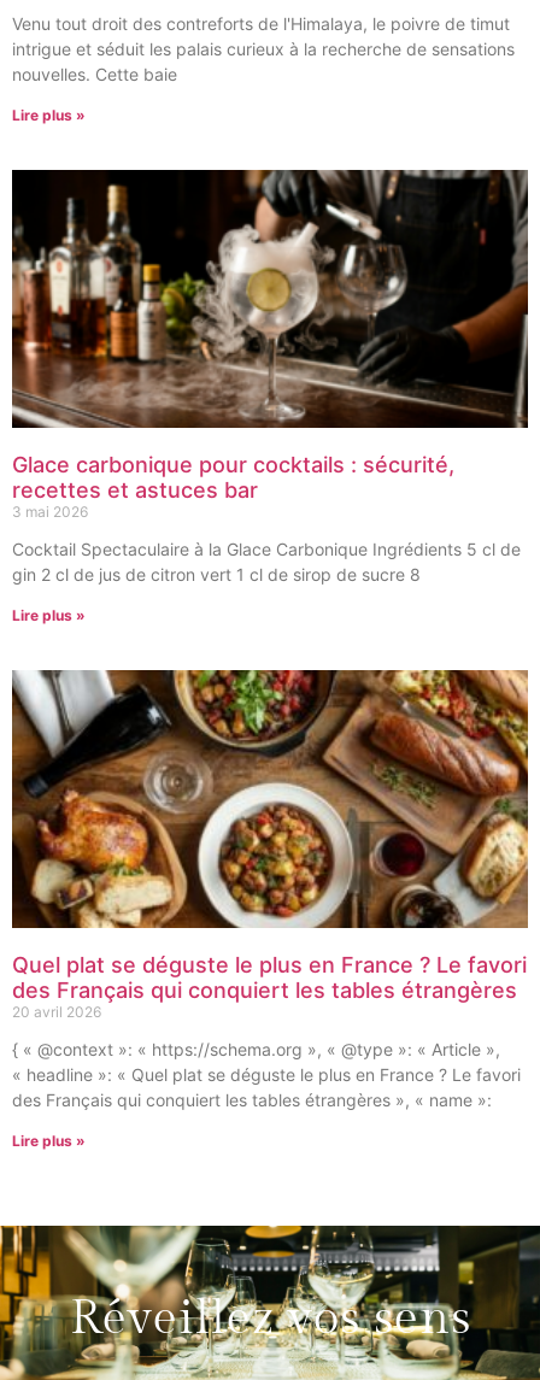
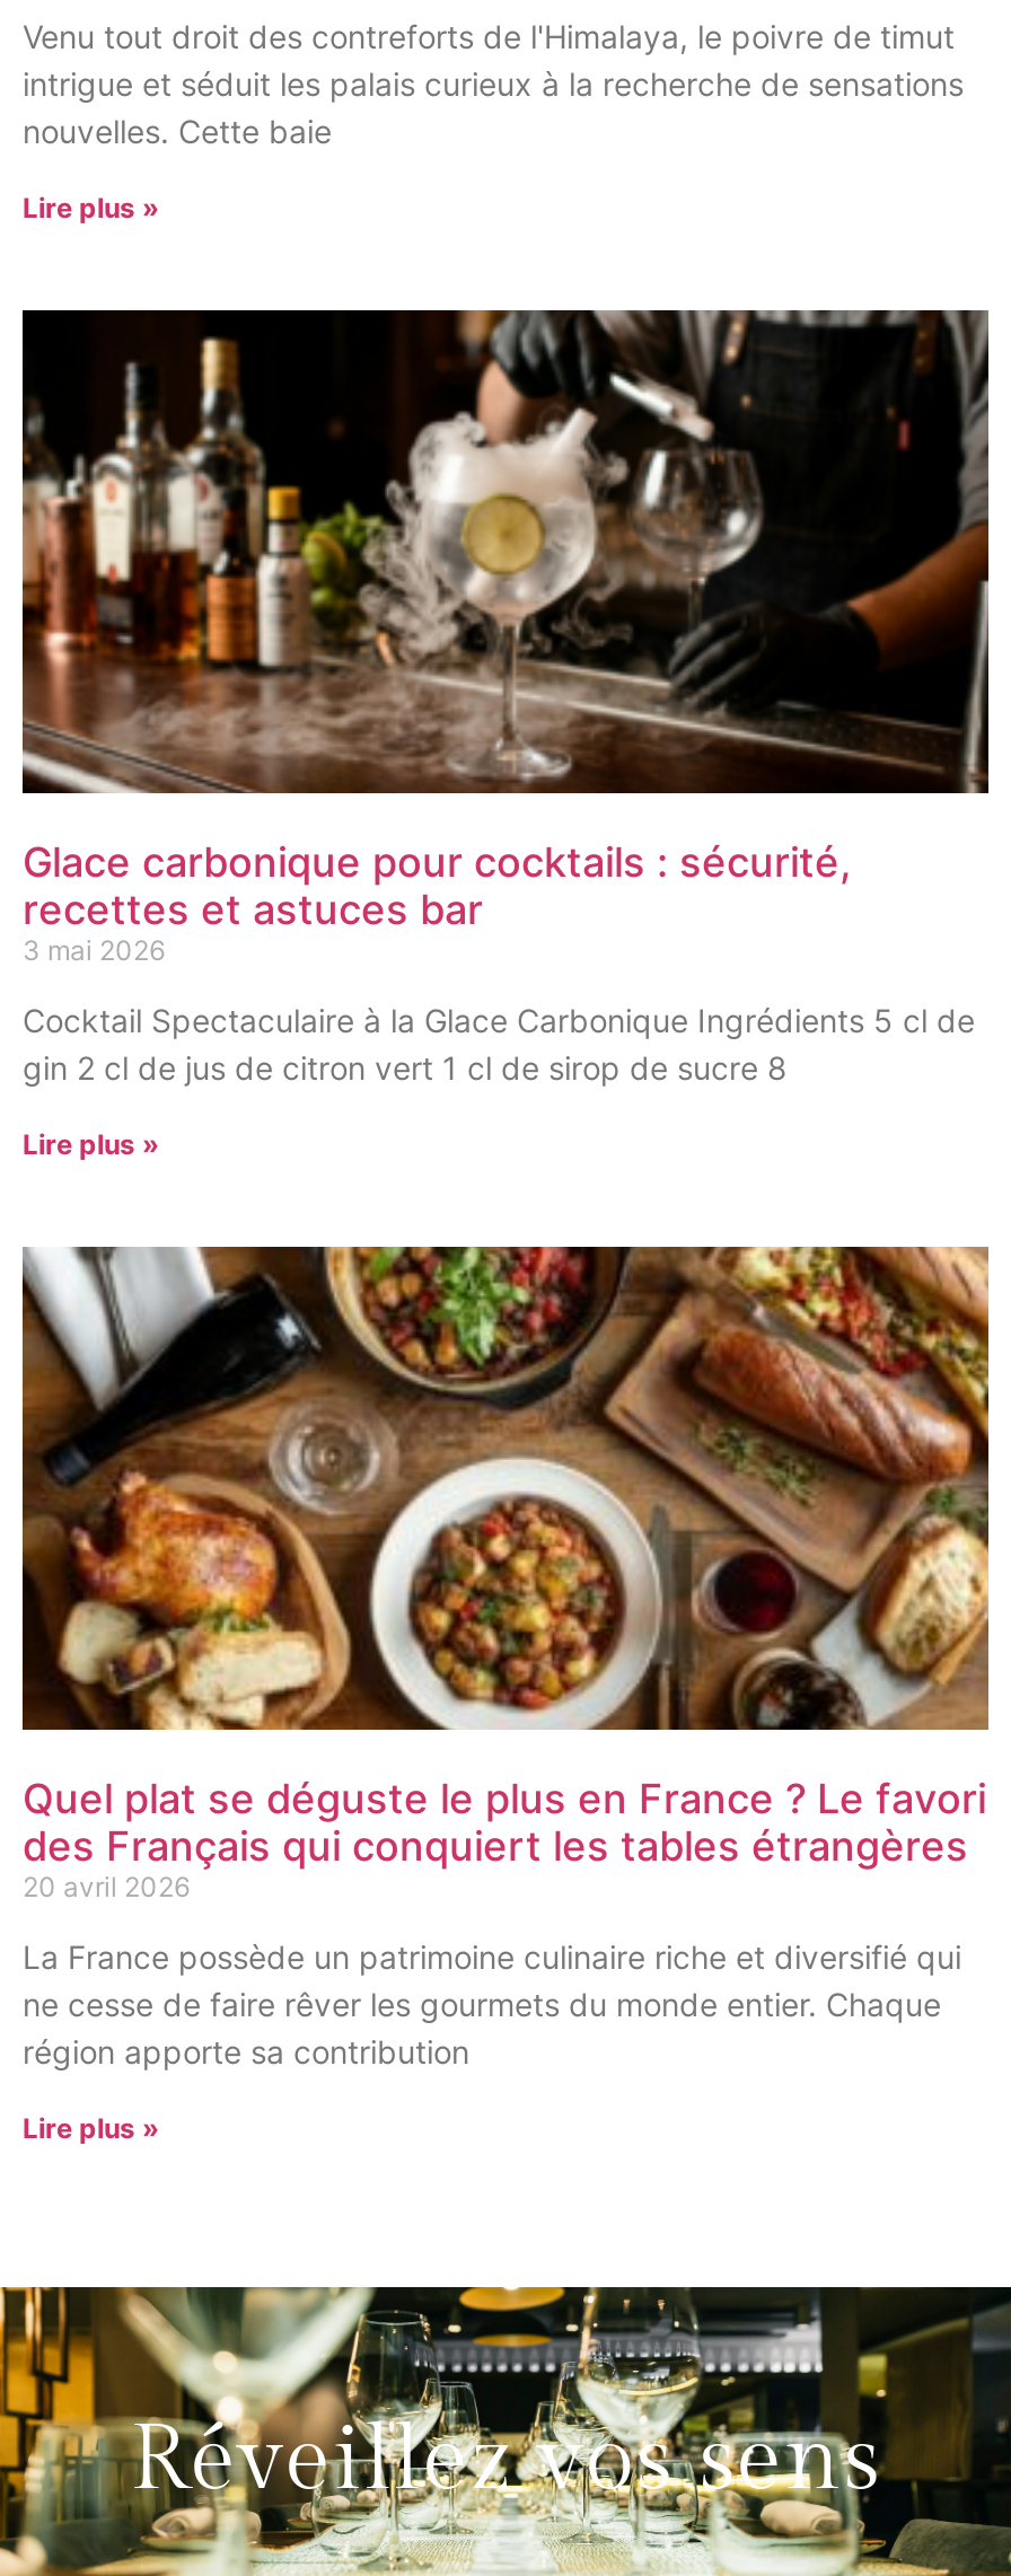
[12,1039,521,1110] { « @context »: « https://schema.org », « @type »: « Article », | « headline »: « Quel plat se déguste le plus en France ? Le favori | des Français qui conquiert les tables étrangères », « name »: -> [23,1937,961,2070] La France possède un patrimoine culinaire riche et diversifié qui | ne cesse de faire rêver les gourmets du monde entier. Chaque | région apporte sa contribution

